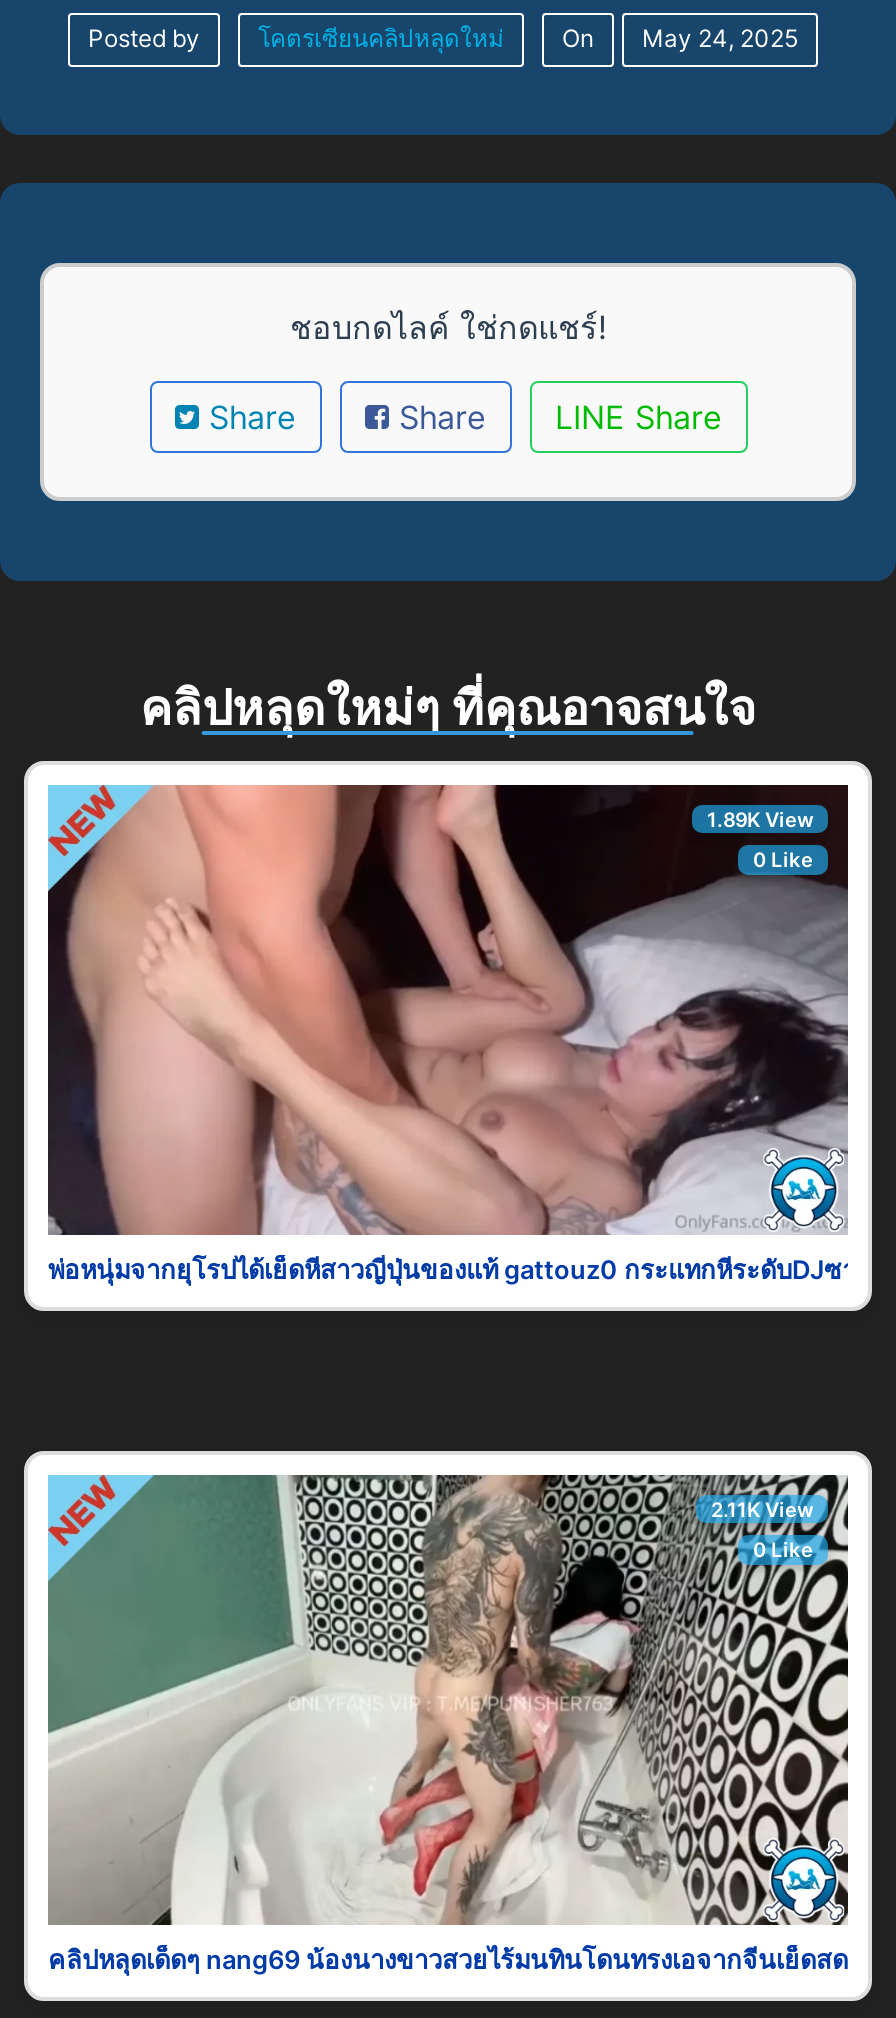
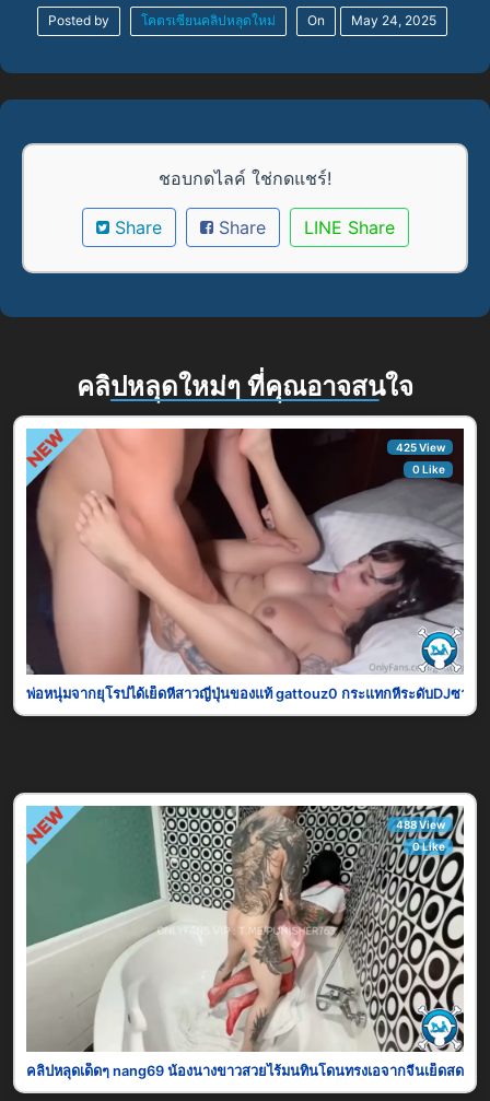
[707,807,813,831] 1.89K View -> [395,441,445,454] 425 View
[711,1497,813,1521] 2.11K View -> [395,818,445,831] 488 View

